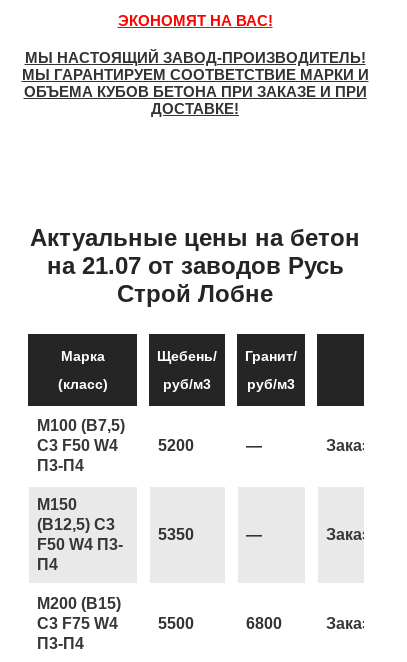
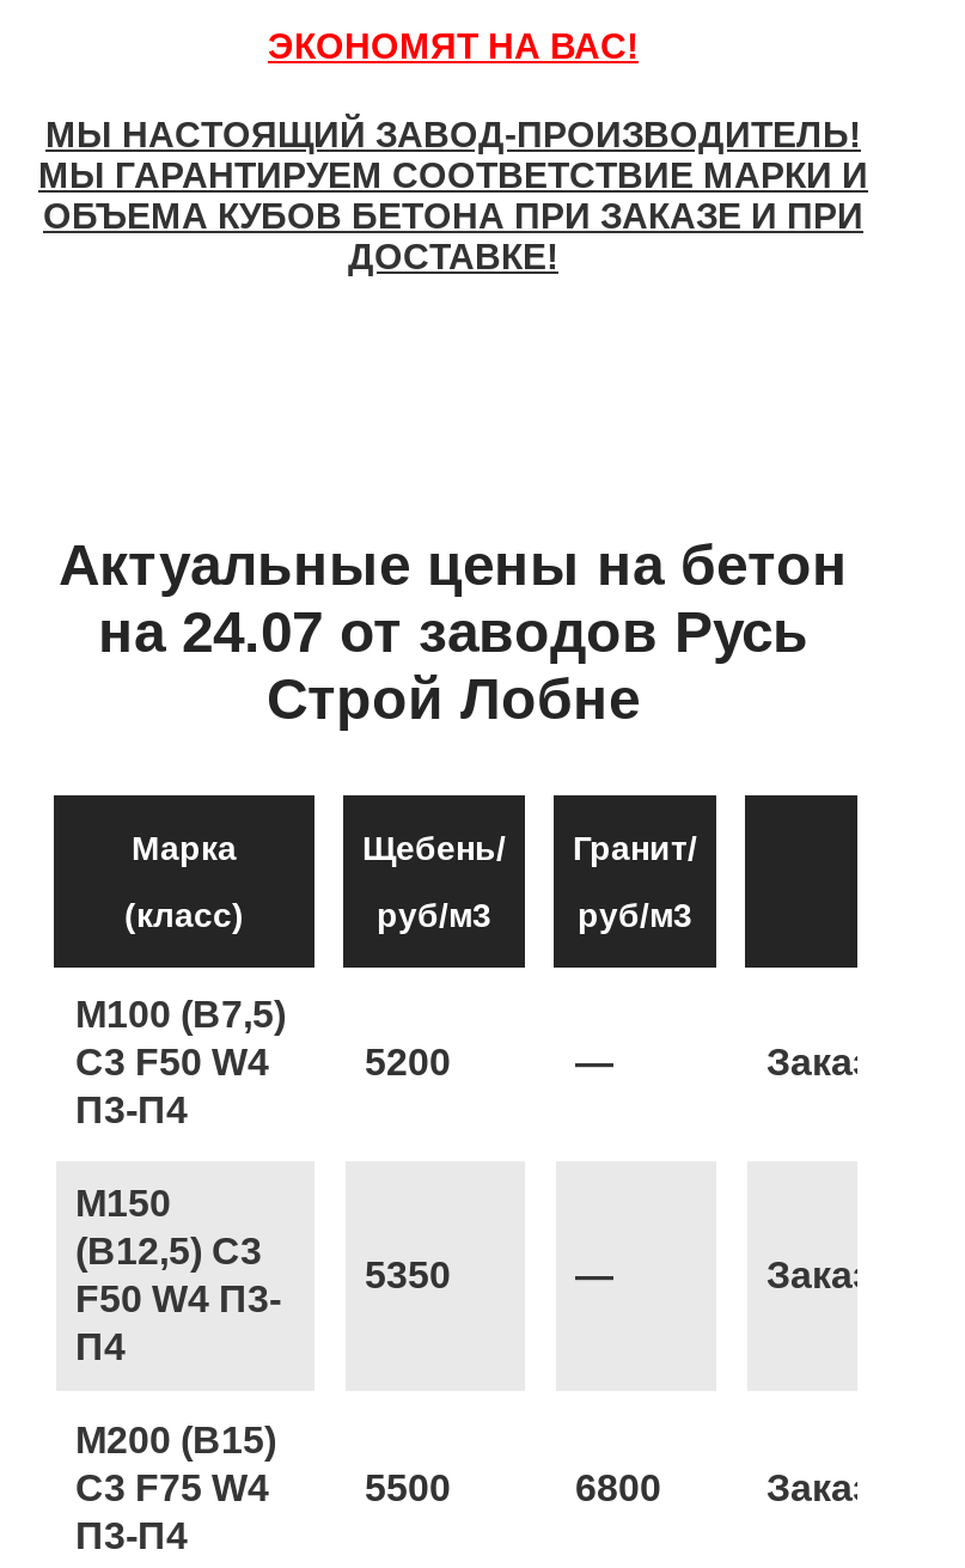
[46,252,343,279] на 21.07 от заводов Русь -> [98,599,808,664] на 24.07 от заводов Русь

